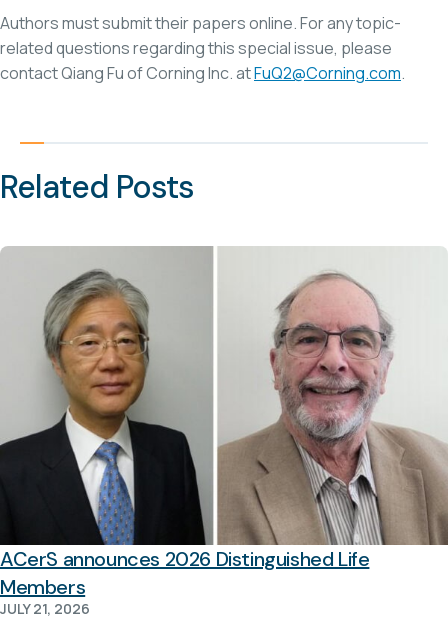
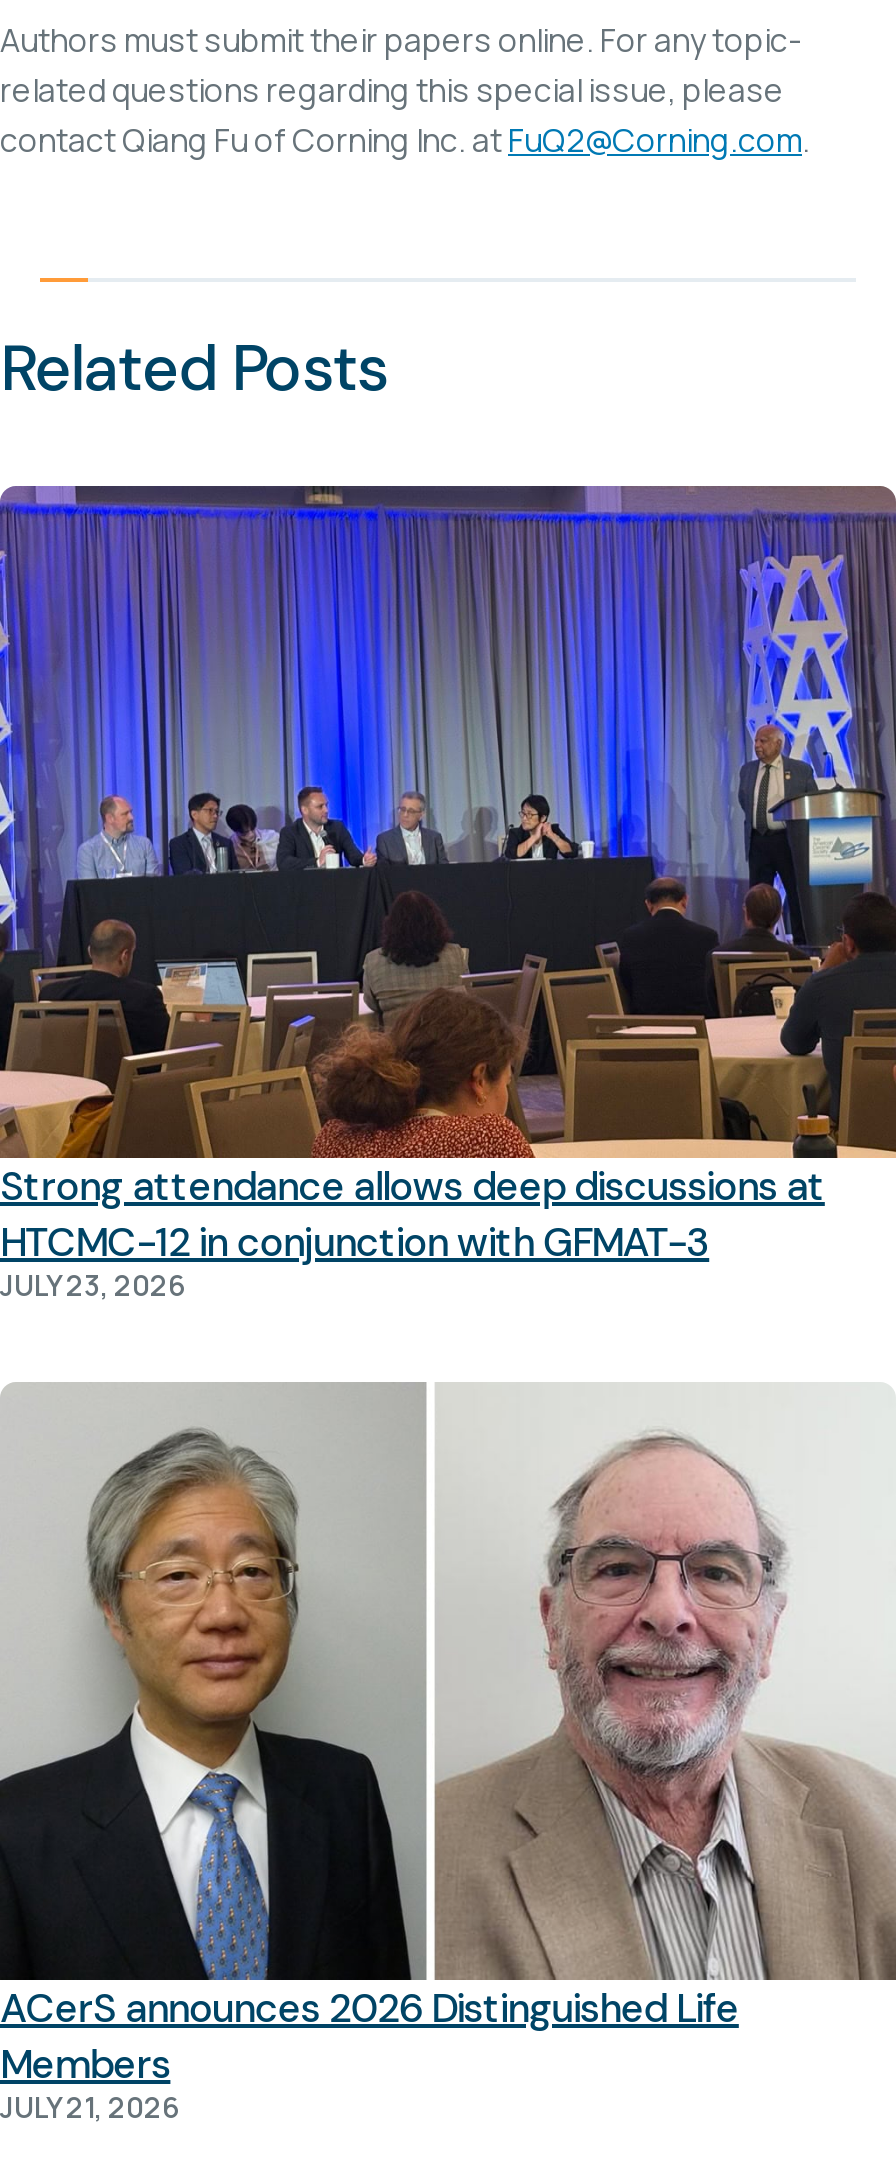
none -> [0,484,890,1304] [image] | Strong attendance allows deep discussions at | HTCMC-12 in conjunction with GFMAT-3 | JULY 23, 2026

